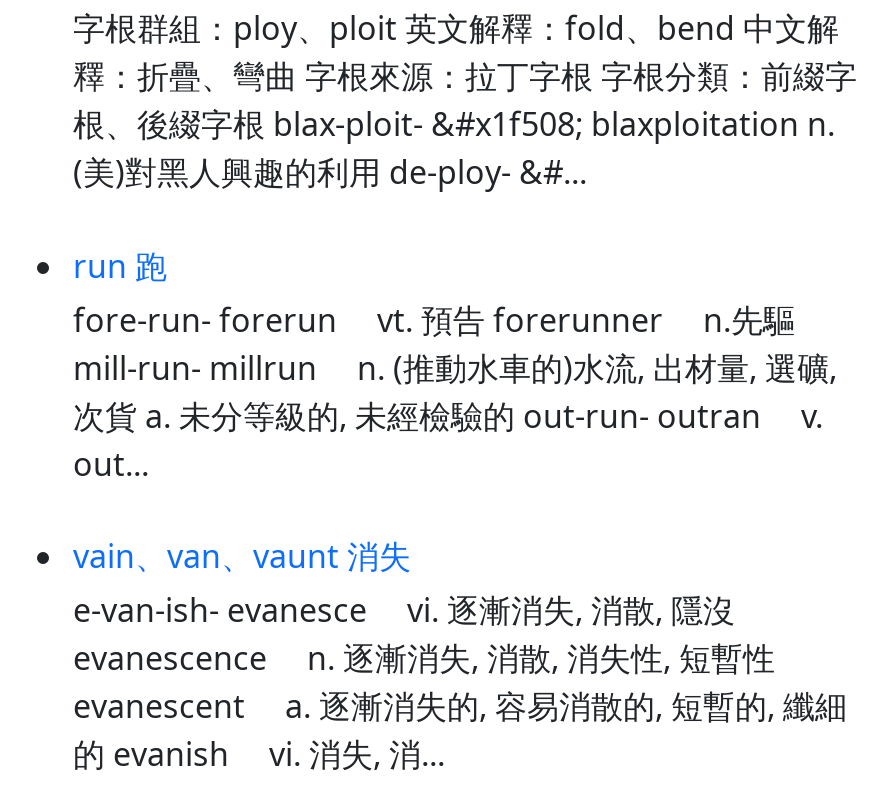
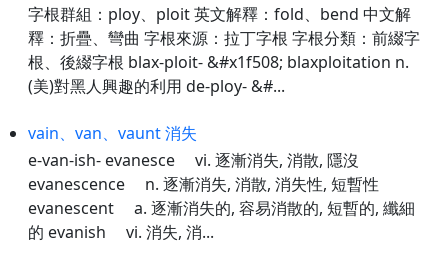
[73,243,837,486] run 跑 | fore-run- forerun vt. 預告 forerunner n.先驅 | mill-run- millrun n. (推動水車的)水流, 出材量, 選礦, | 次貨 a. 未分等級的, 未經檢驗的 out-run- outran v. | out... -> none

